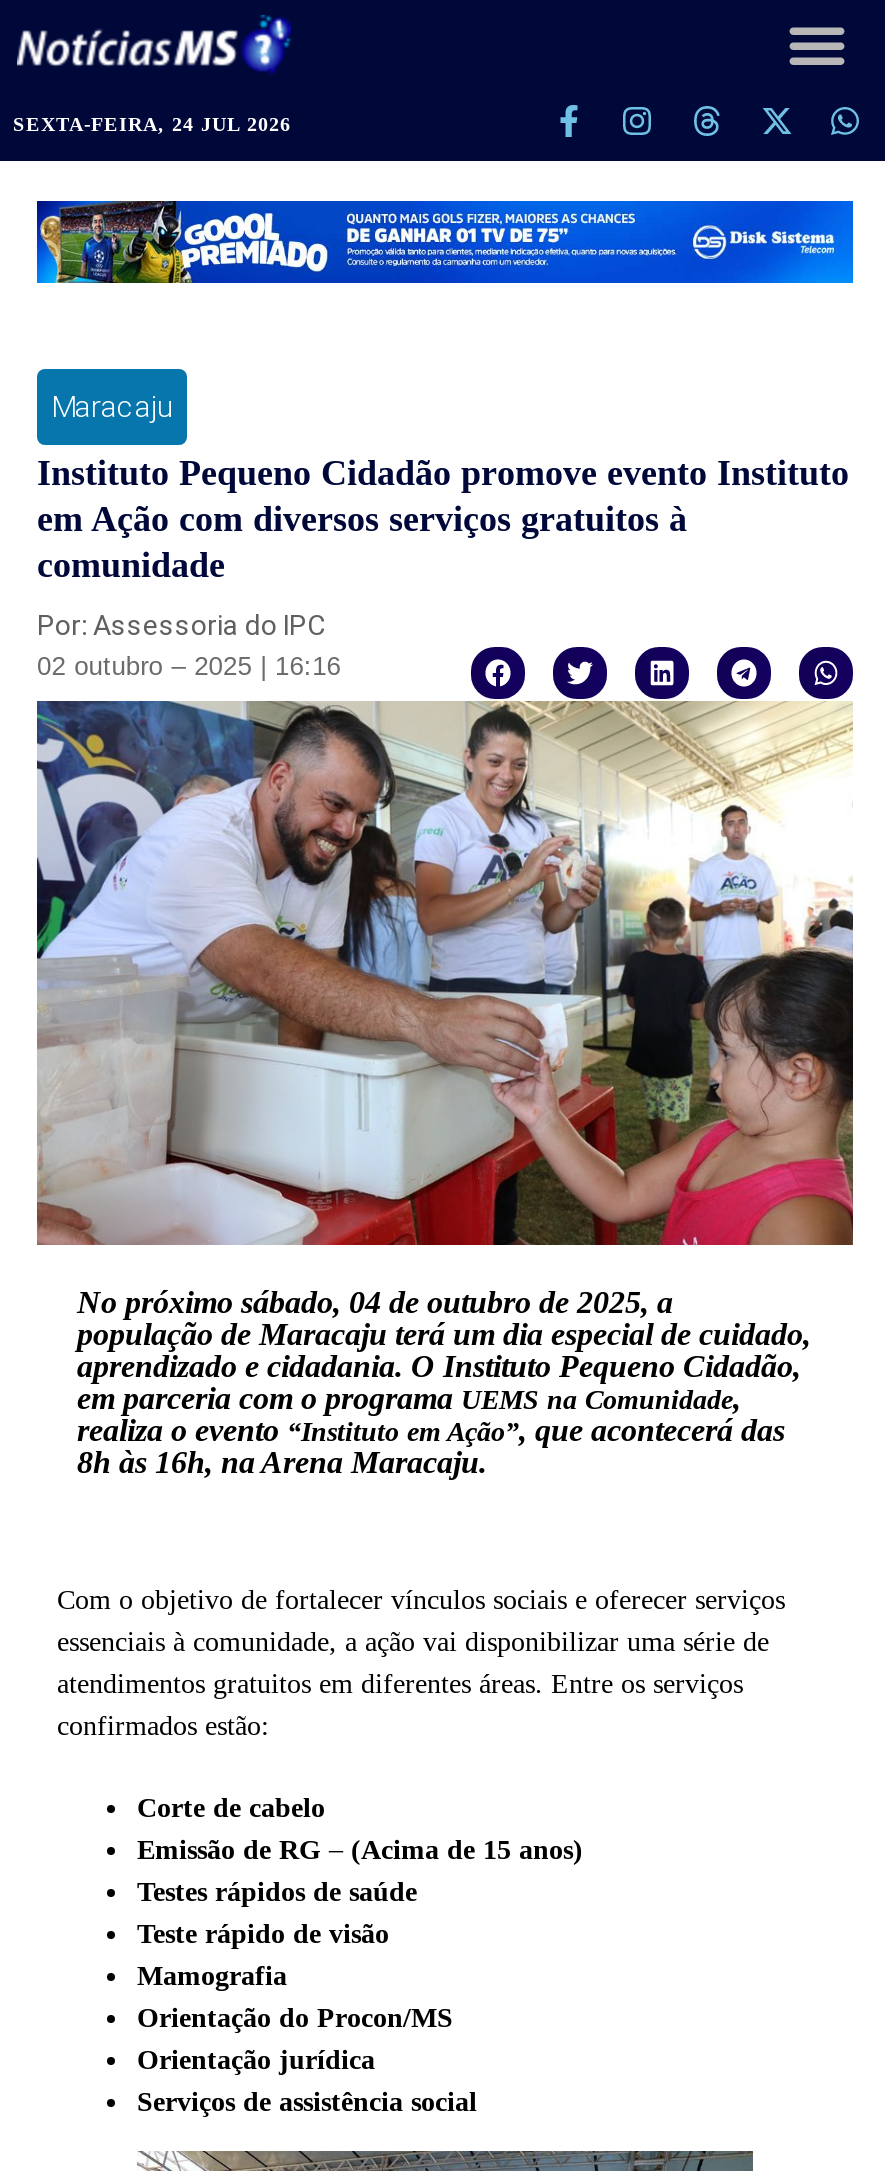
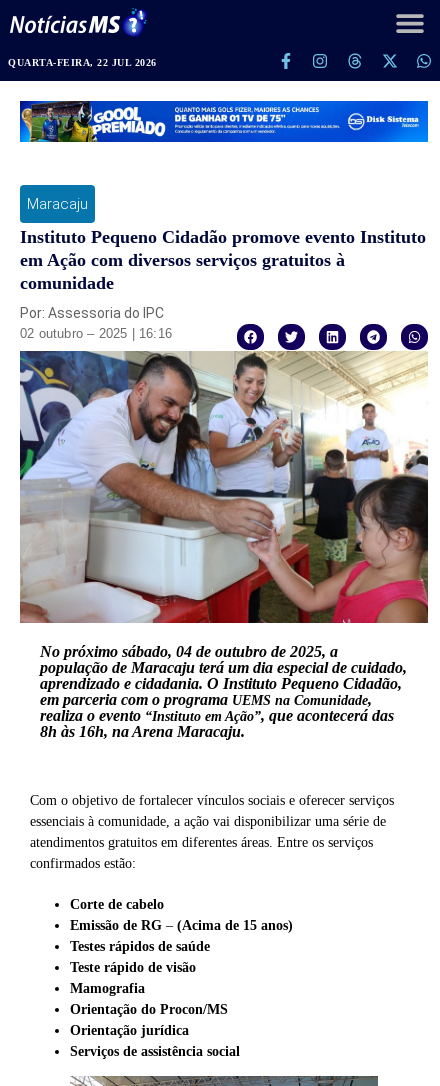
[13,113,291,135] SEXTA-FEIRA, 24 JUL 2026 -> [8,57,156,68] QUARTA-FEIRA, 22 JUL 2026

